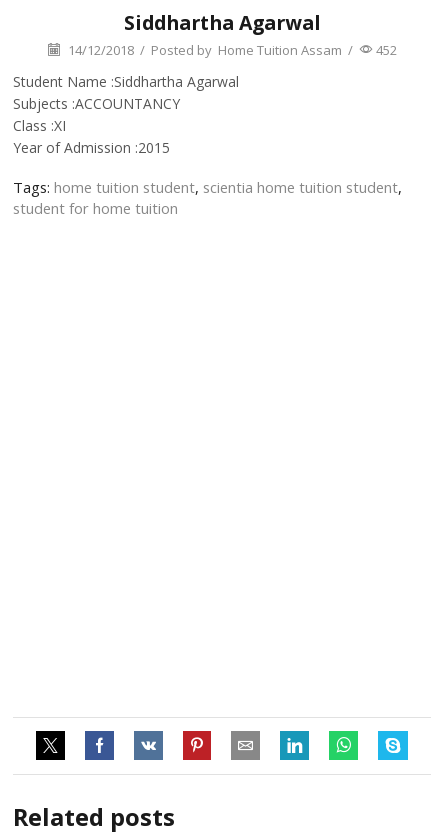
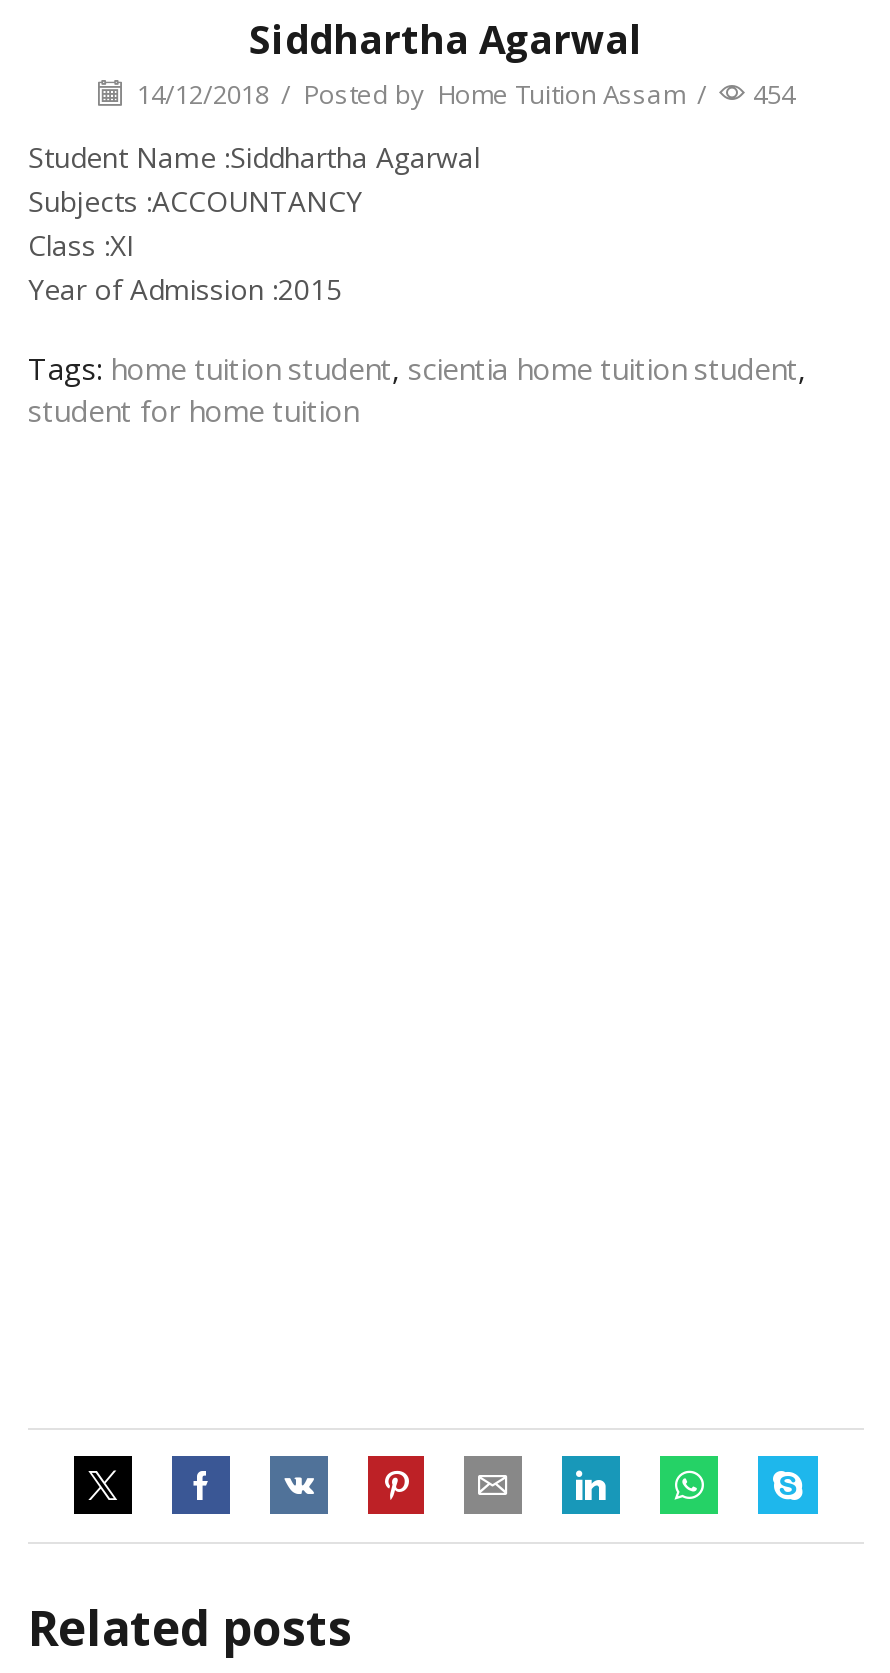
[64,41,396,59] 14/12/2018 / Posted by Home Tuition Assam / 452 -> [131,76,795,112] 14/12/2018 / Posted by Home Tuition Assam / 454

